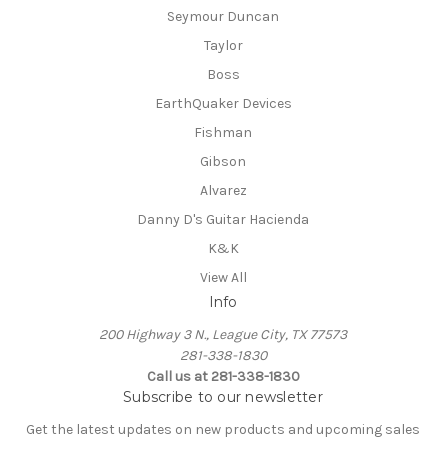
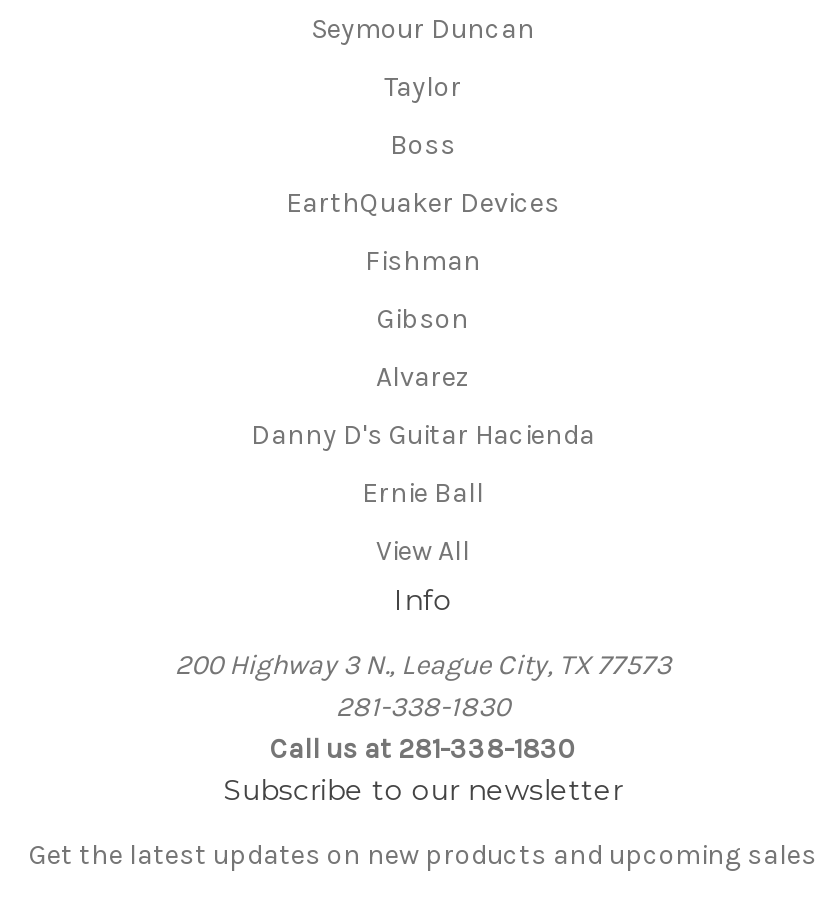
[207,240,238,257] K&K -> [362,476,484,510] Ernie Ball

